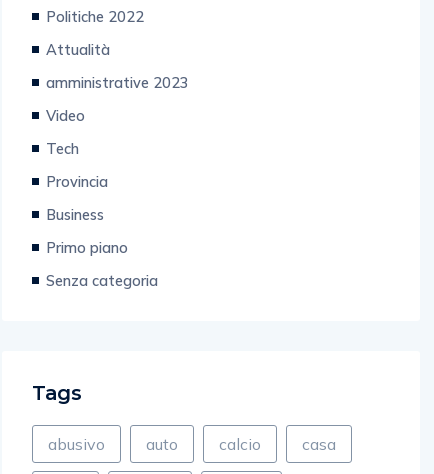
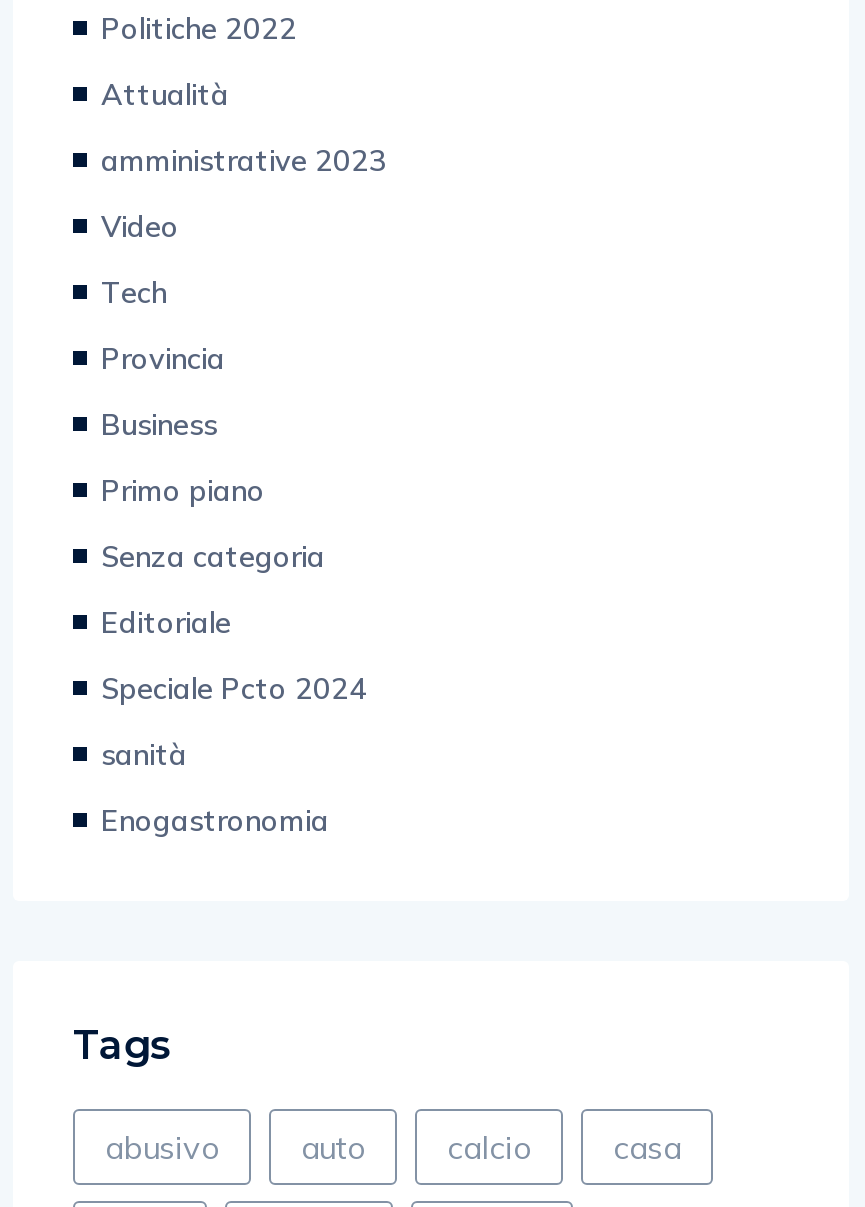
none -> [101,603,367,839] Editoriale | Speciale Pcto 2024 | sanità | Enogastronomia

